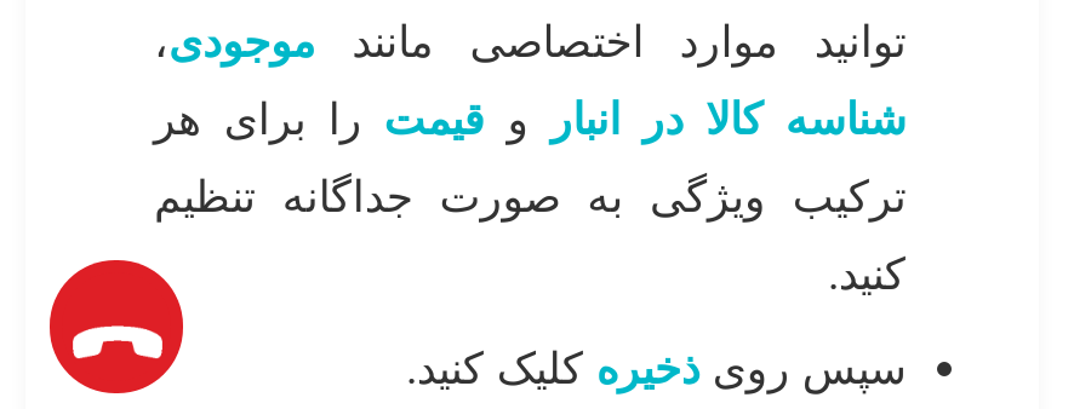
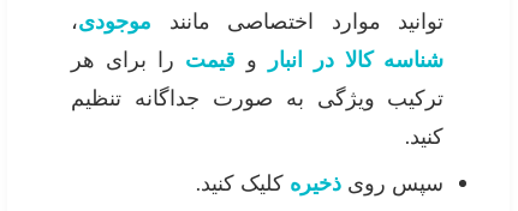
[47,257,185,397] [image] -> none

